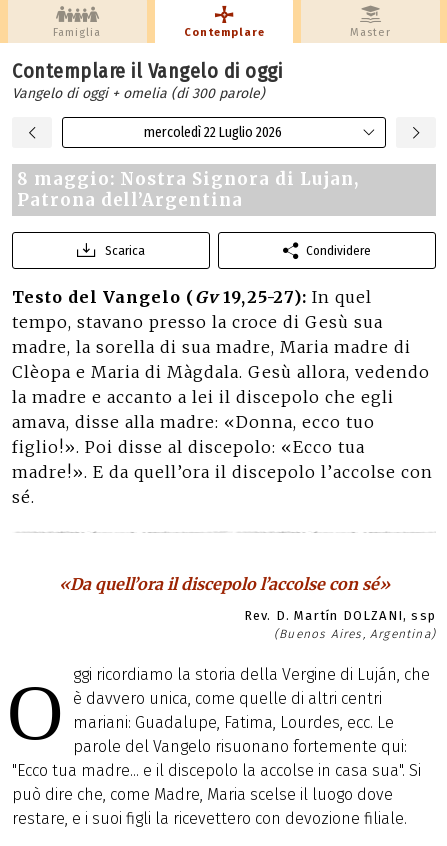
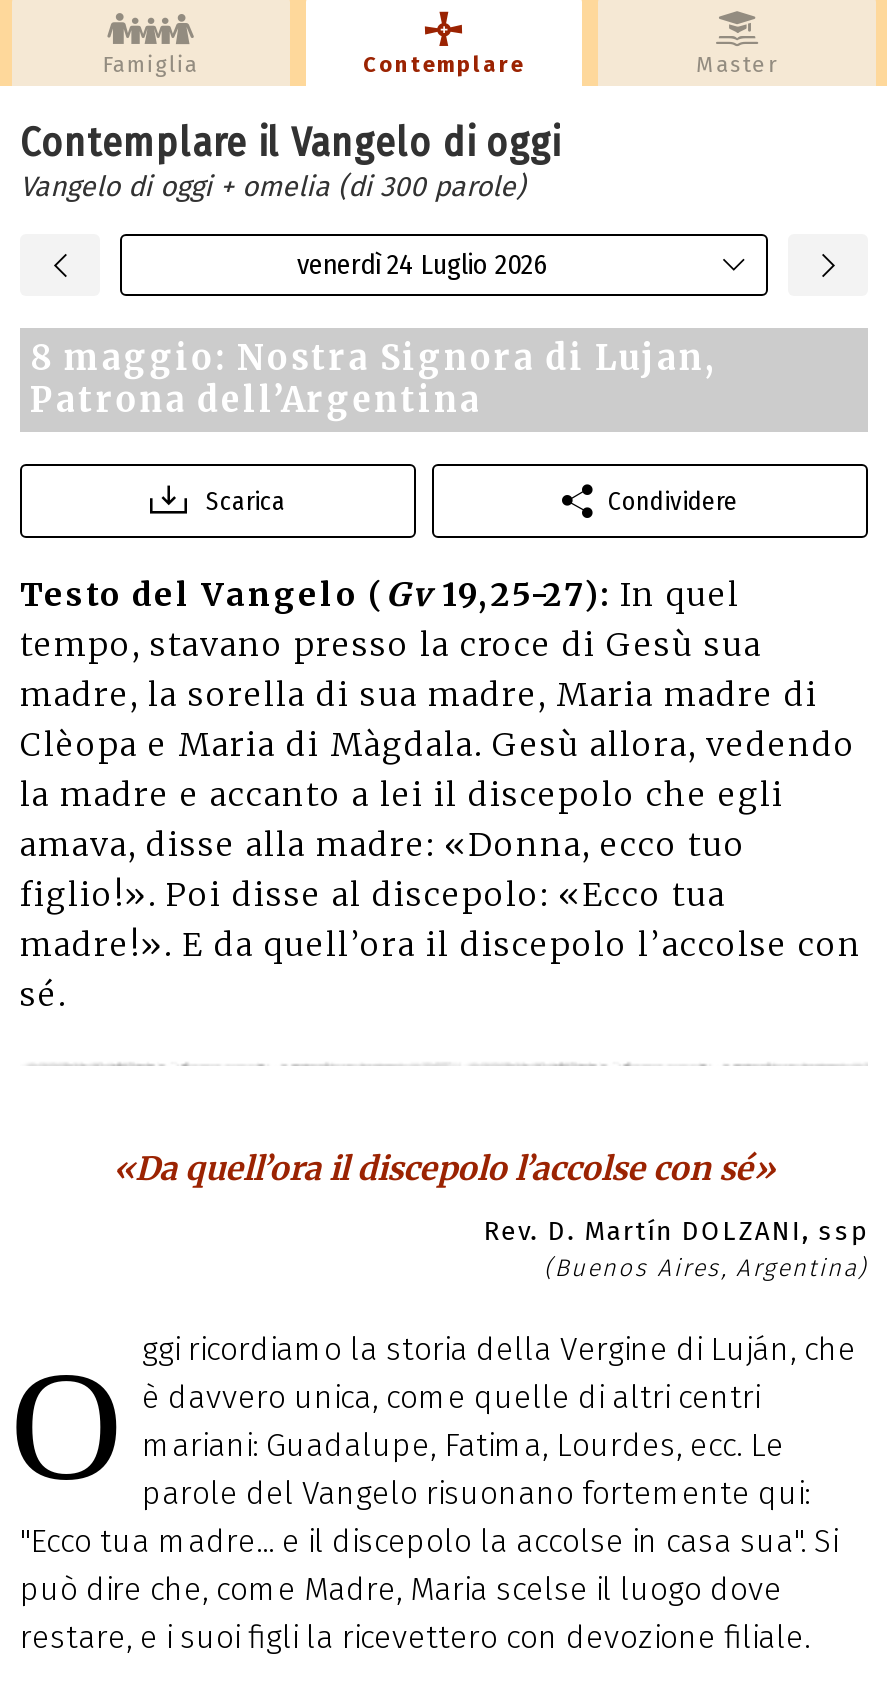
[144,124,282,141] mercoledì 22 Luglio 2026 -> [297,248,547,282] venerdì 24 Luglio 2026

